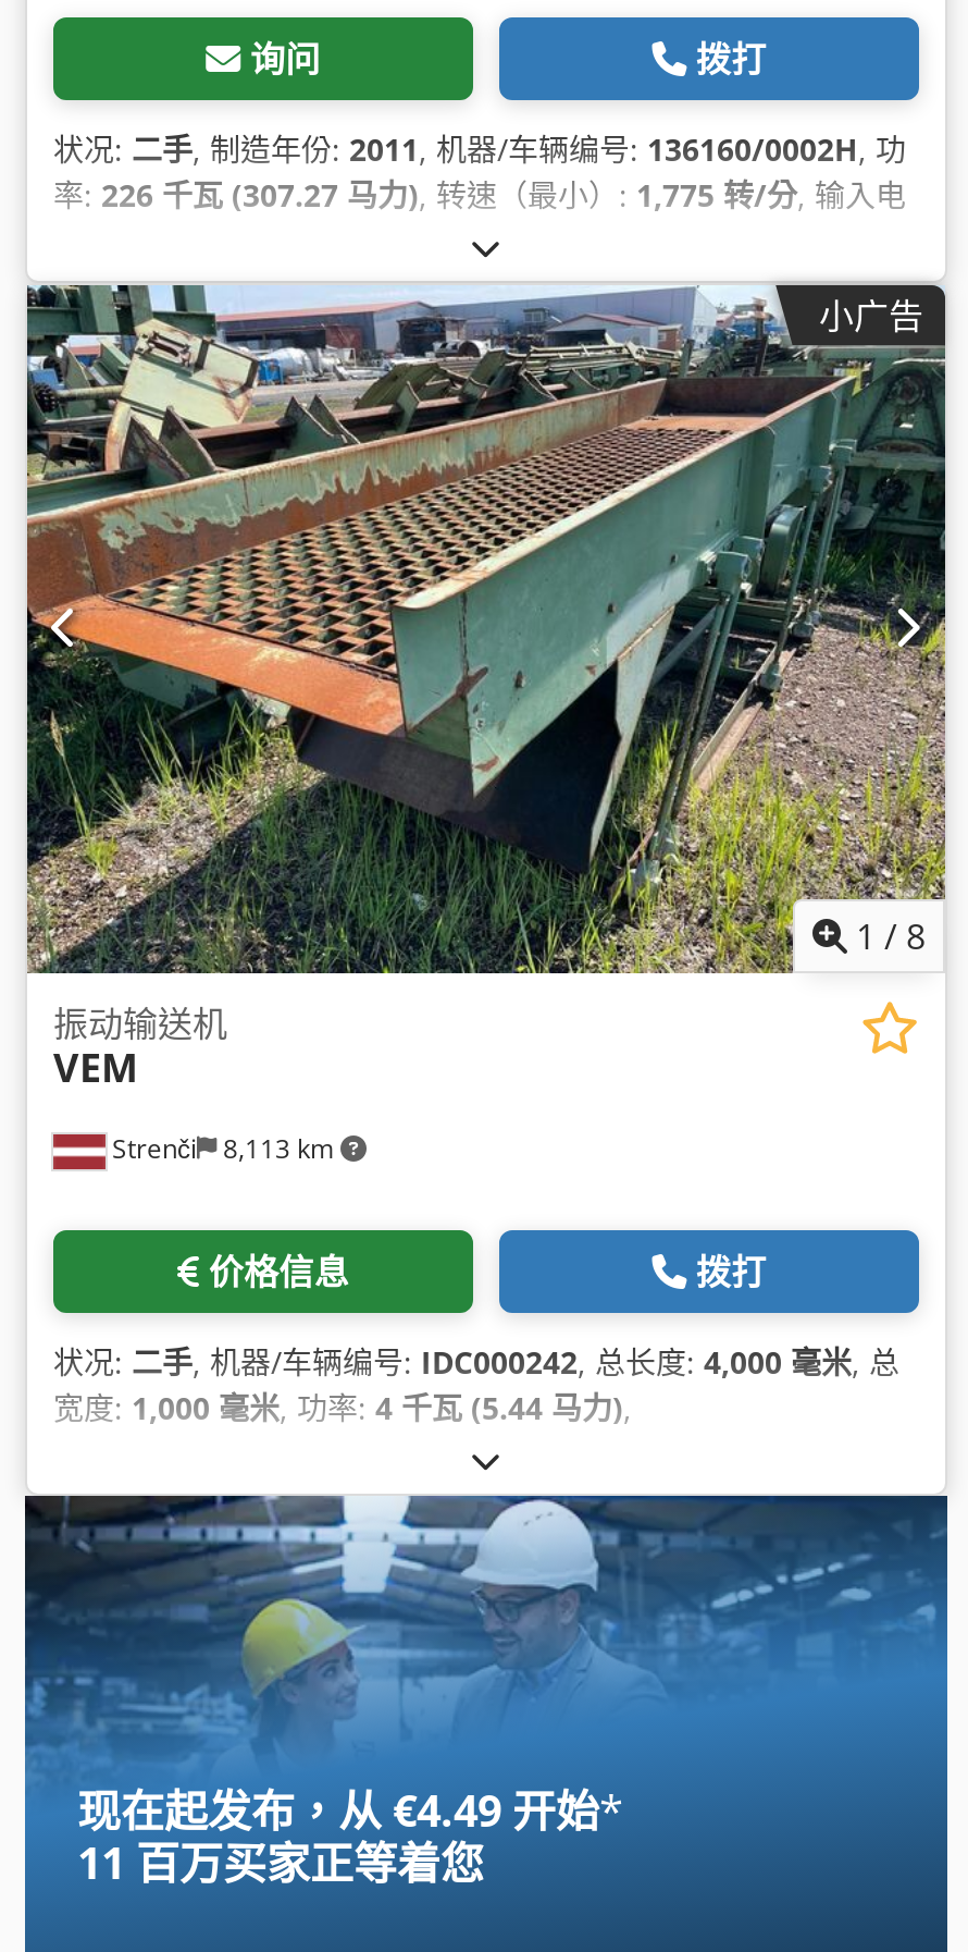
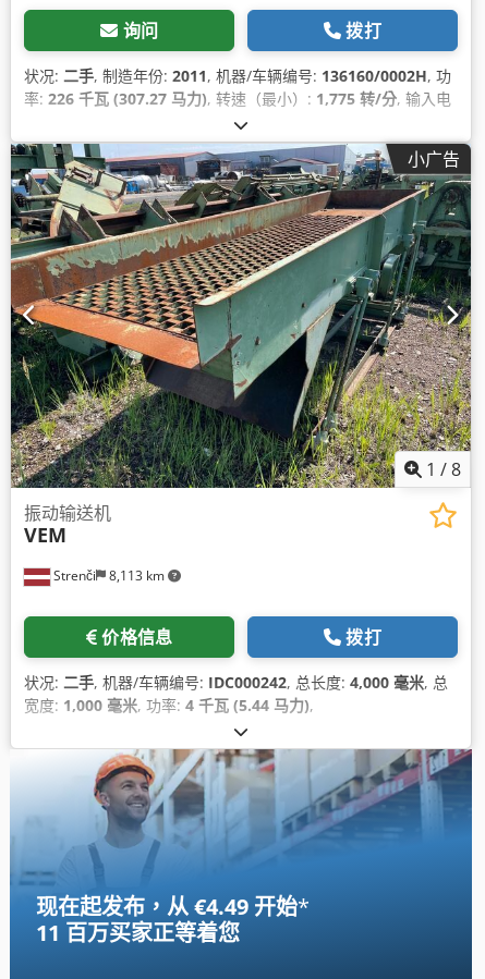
[23,1494,950,1755] [image] -> [10,748,473,878] [image]

